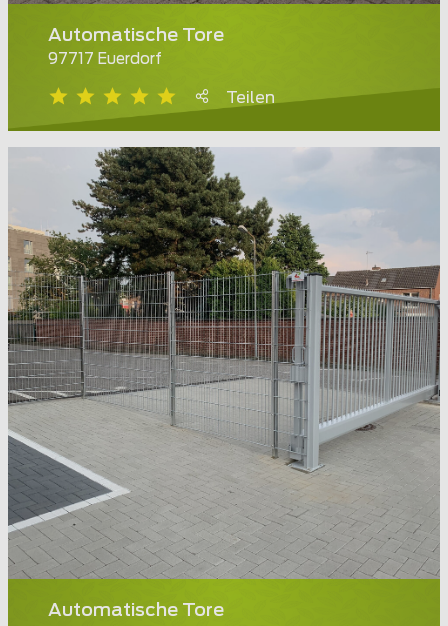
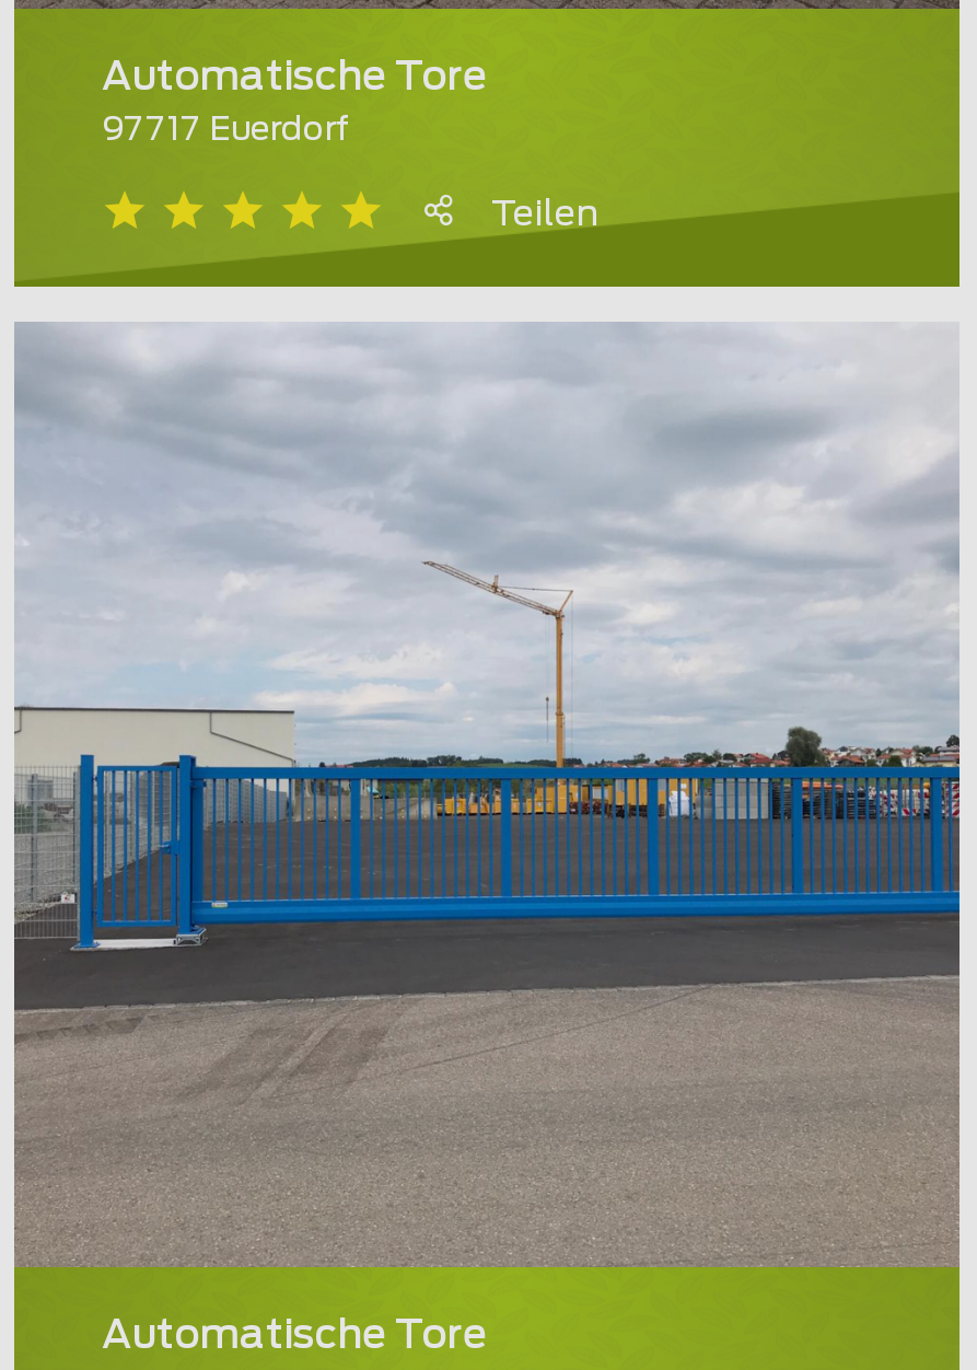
[7,146,441,579] [image] -> [12,322,962,1267] [image]

